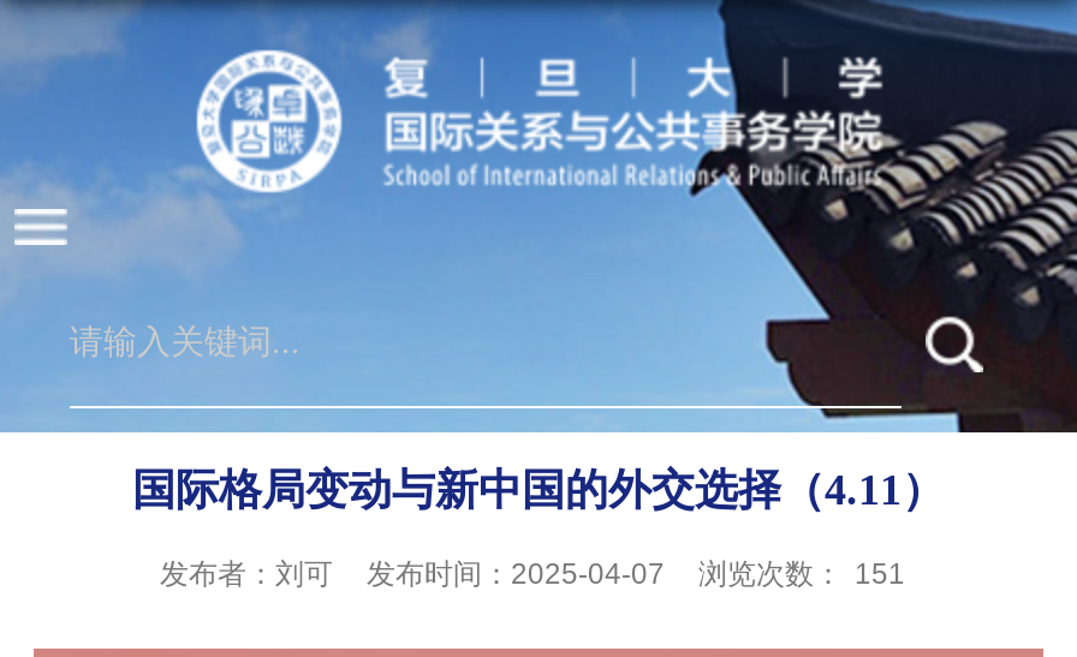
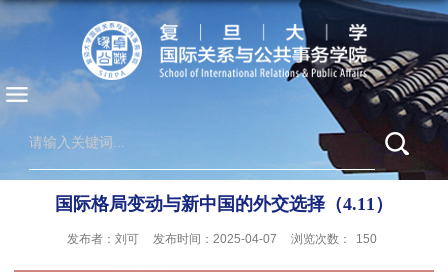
[160,557,905,591] 发布者：刘可 发布时间：2025-04-07 浏览次数： 151 -> [66,232,376,246] 发布者：刘可 发布时间：2025-04-07 浏览次数： 150

